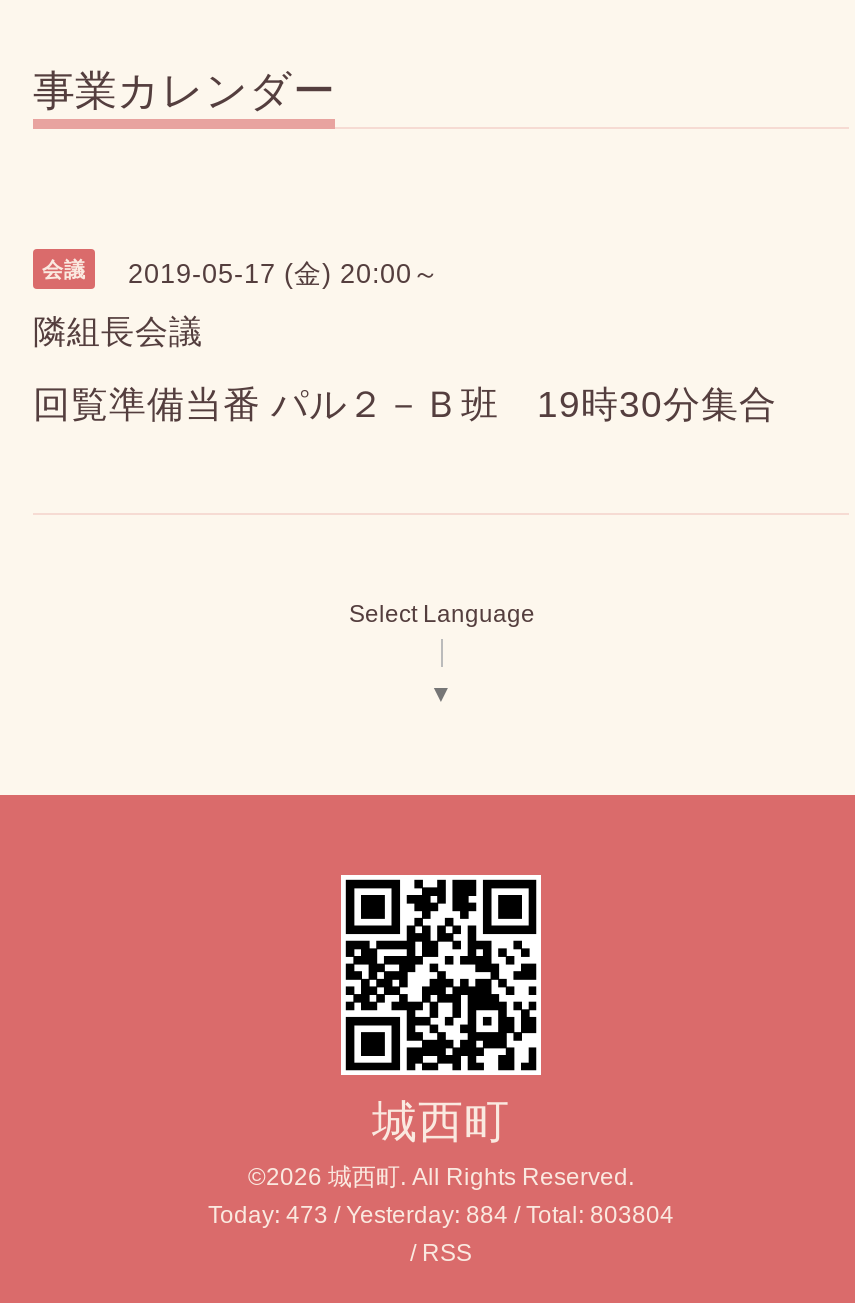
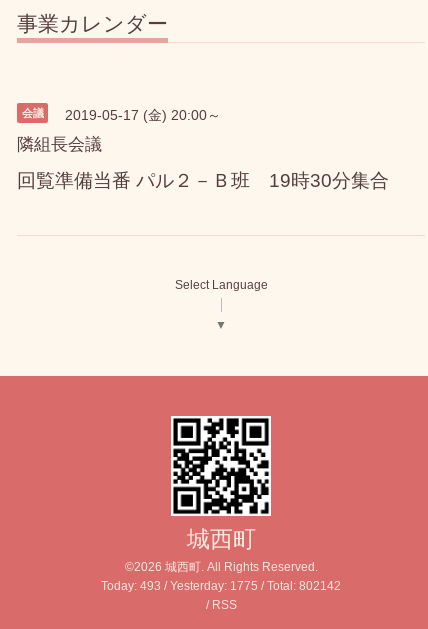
[208,1200,674,1228] Today: 473 / Yesterday: 884 / Total: 803804 -> [101,579,341,593] Today: 493 / Yesterday: 1775 / Total: 802142

